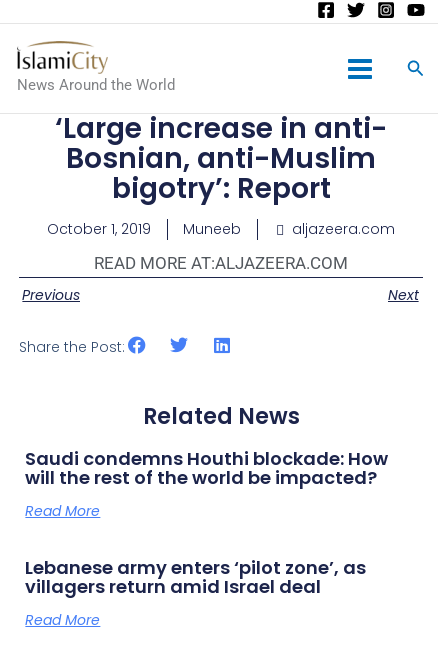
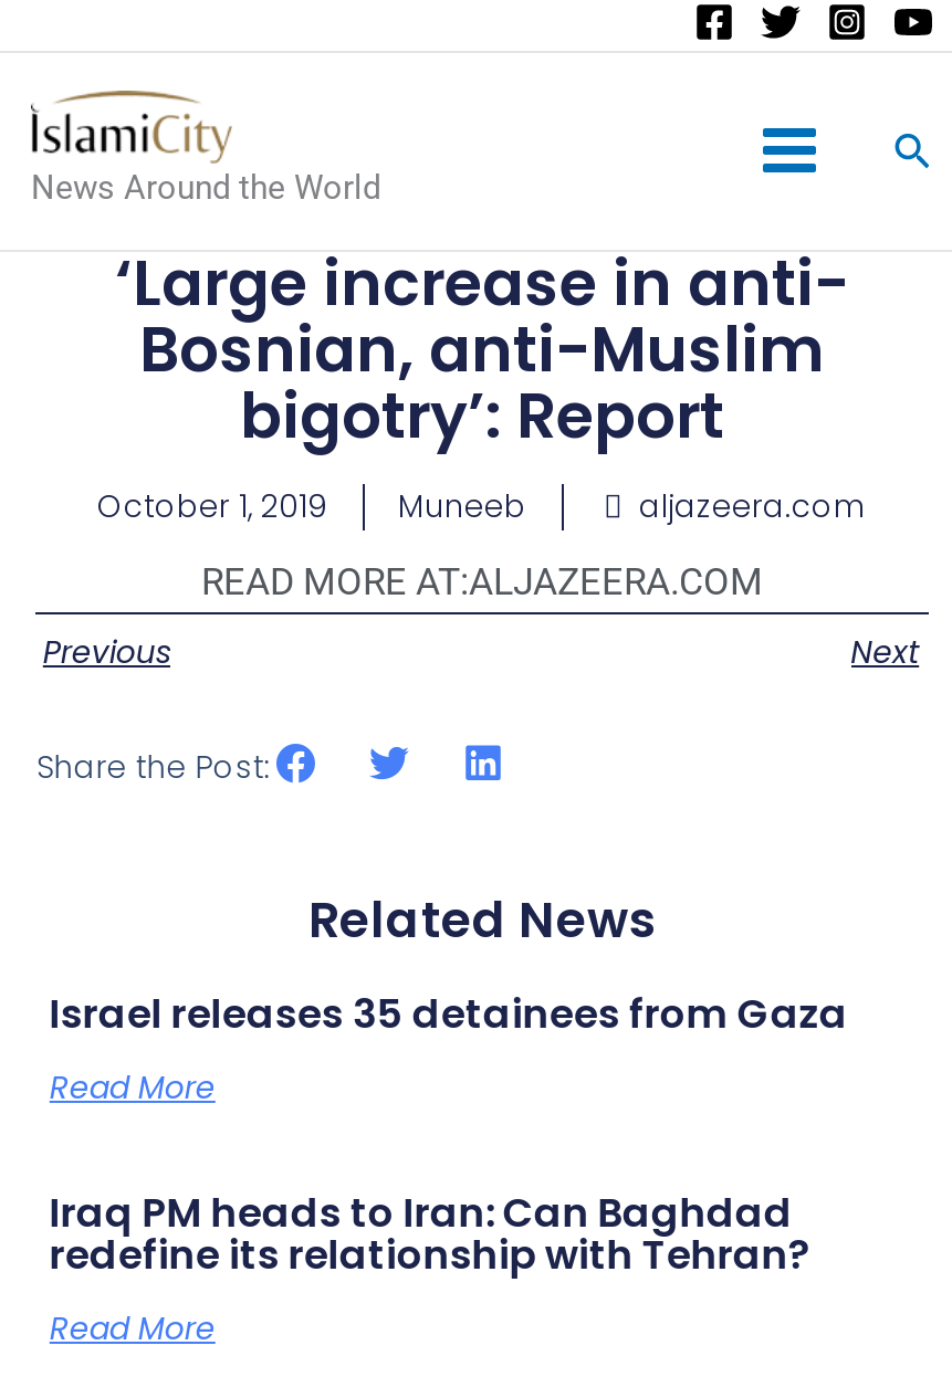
[25,446,388,490] Saudi condemns Houthi blockade: How | will the rest of the world be impacted? -> [50,985,848,1040] Israel releases 35 detainees from Gaza
[25,555,366,599] Lebanese army enters ‘pilot zone’, as | villagers return amid Israel deal -> [50,1184,810,1281] Iraq PM heads to Iran: Can Baghdad | redefine its relationship with Tehran?

